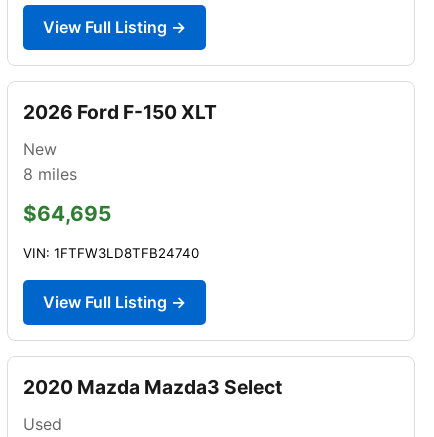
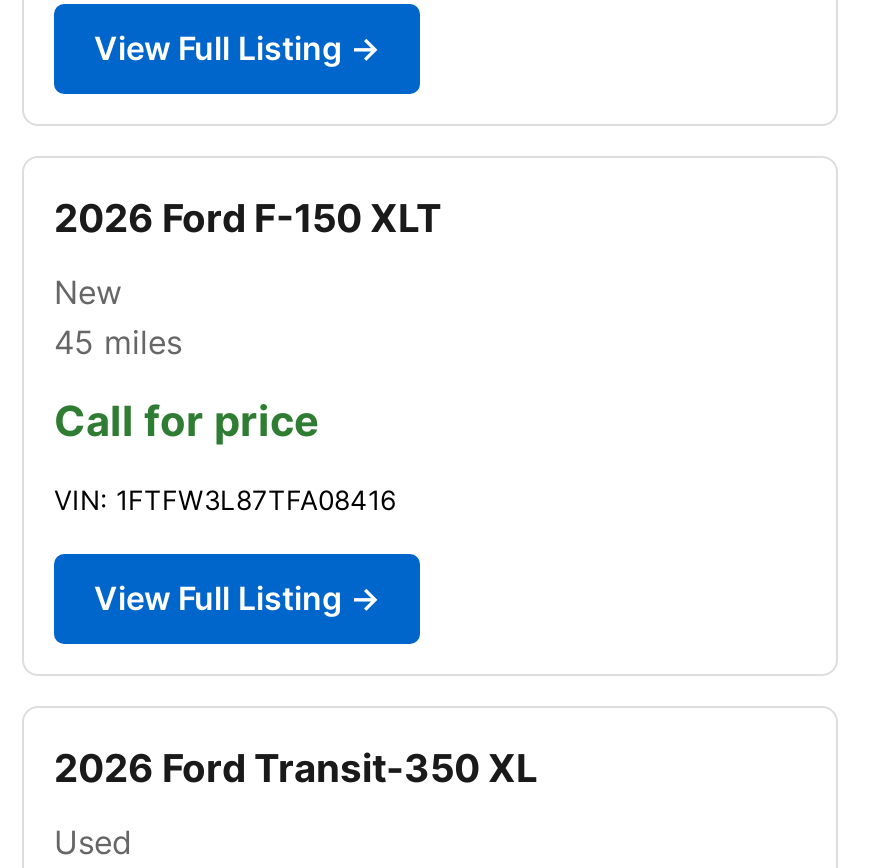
[23,164,77,184] 8 miles -> [54,322,182,362] 45 miles
[23,201,111,226] $64,695 -> [54,396,318,446] Call for price
[23,245,199,261] VIN: 1FTFW3LD8TFB24740 -> [54,484,396,516] VIN: 1FTFW3L87TFA08416
[23,375,282,399] 2020 Mazda Mazda3 Select -> [54,744,538,792] 2026 Ford Transit-350 XL

